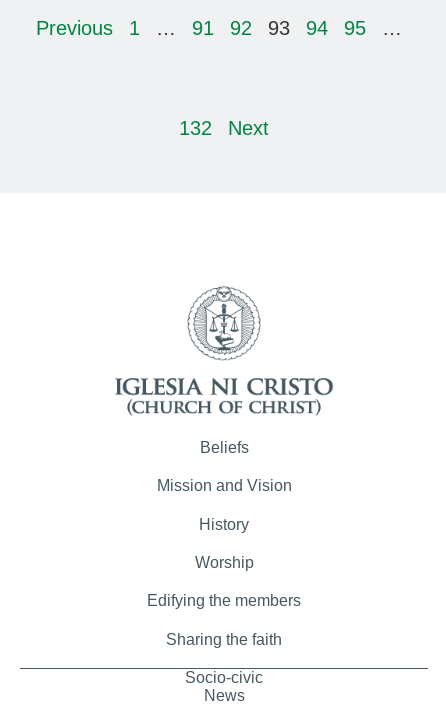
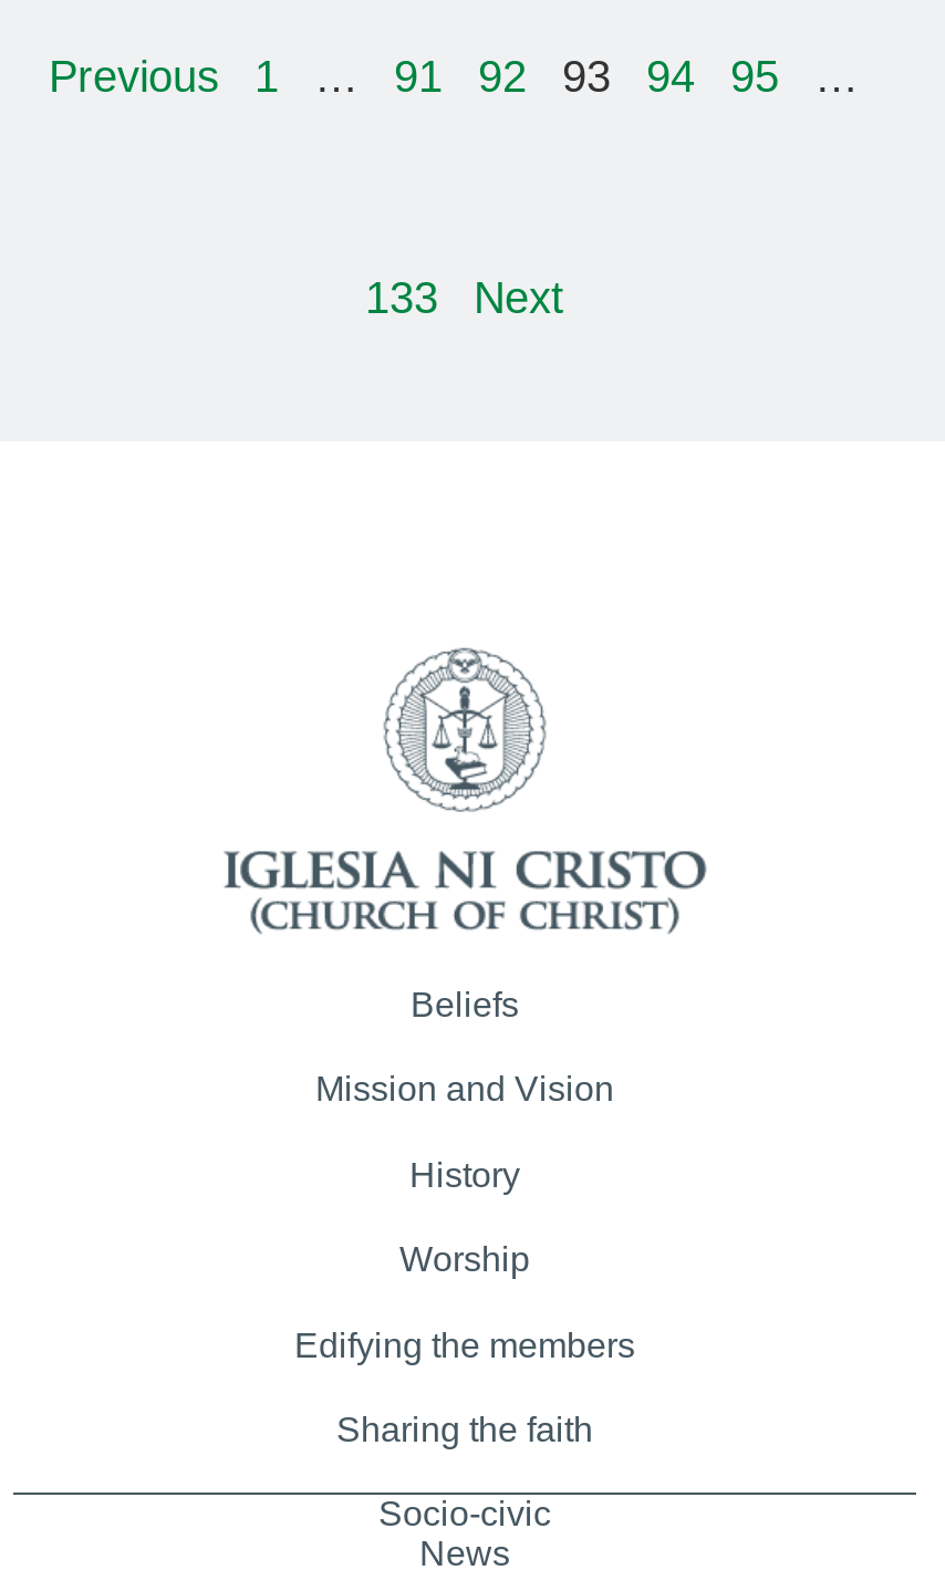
[179,117,269,139] 132 Next -> [365,274,564,323] 133 Next

